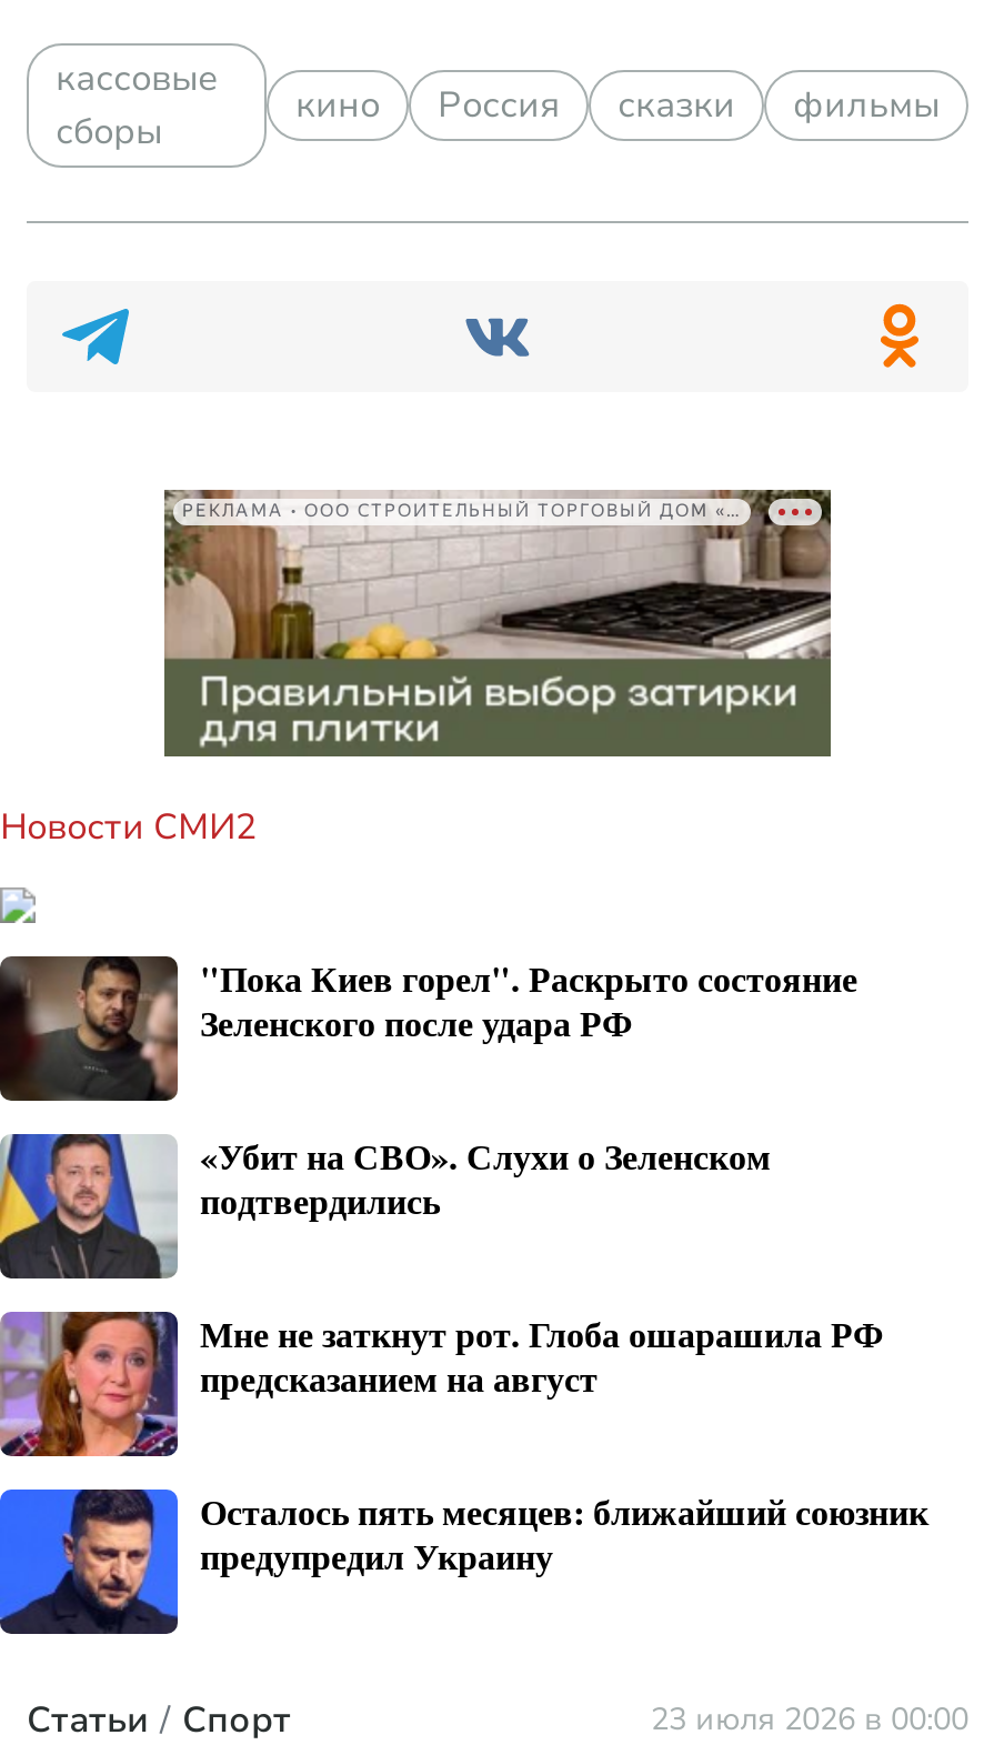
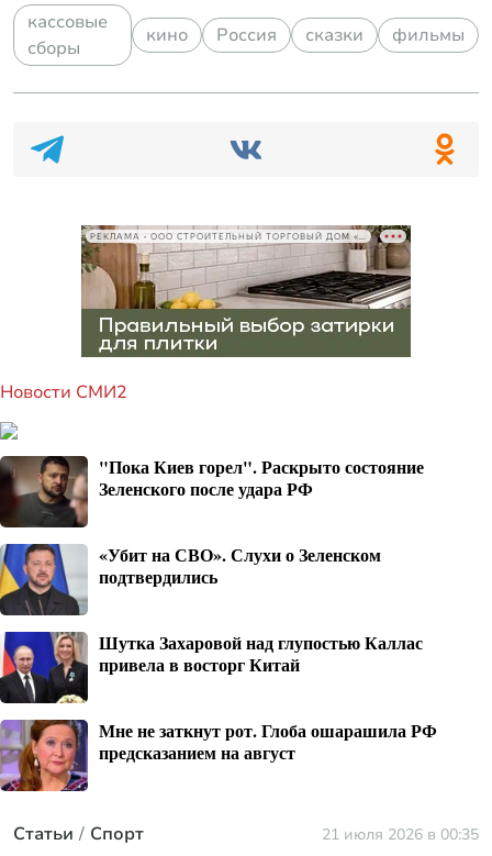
none -> [3,630,423,704] [image] | Шутка Захаровой над глупостью Каллас | привела в восторг Китай
moved [0,1306,884,1461] -> [0,718,437,794]: [image] | Мне не заткнут рот. Глоба ошарашила РФ | предсказанием на август
[7,1484,928,1636] [image] | Осталось пять месяцев: ближайший союзник | предупредил Украину -> none
[651,1698,968,1741] 23 июля 2026 в 00:00 -> [322,824,479,845] 21 июля 2026 в 00:35

